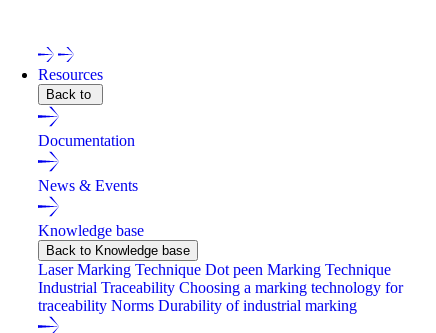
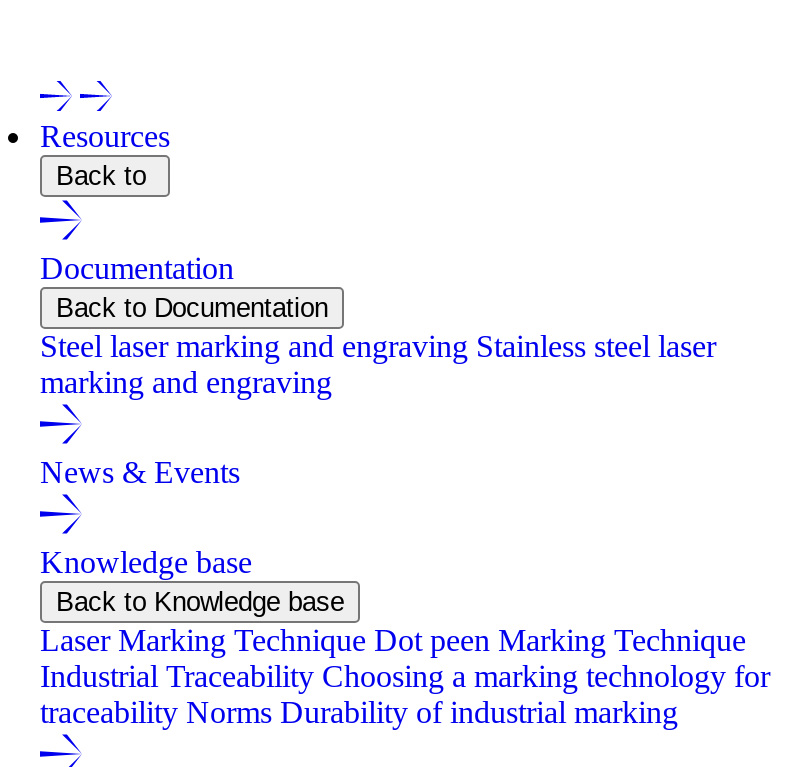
none -> [40,293,716,399] Back to Documentation | Steel laser marking and engraving Stainless steel laser | marking and engraving

